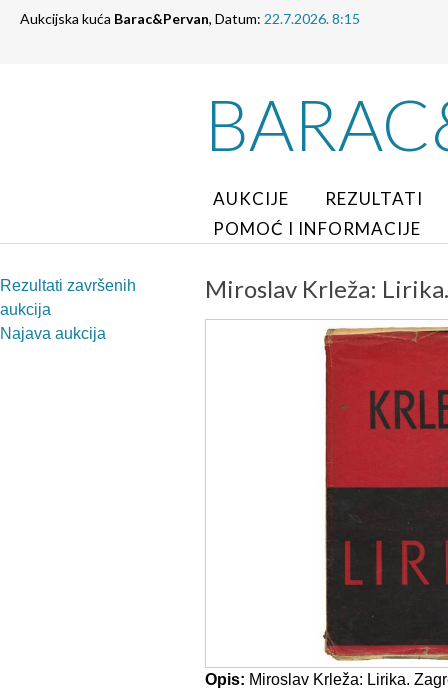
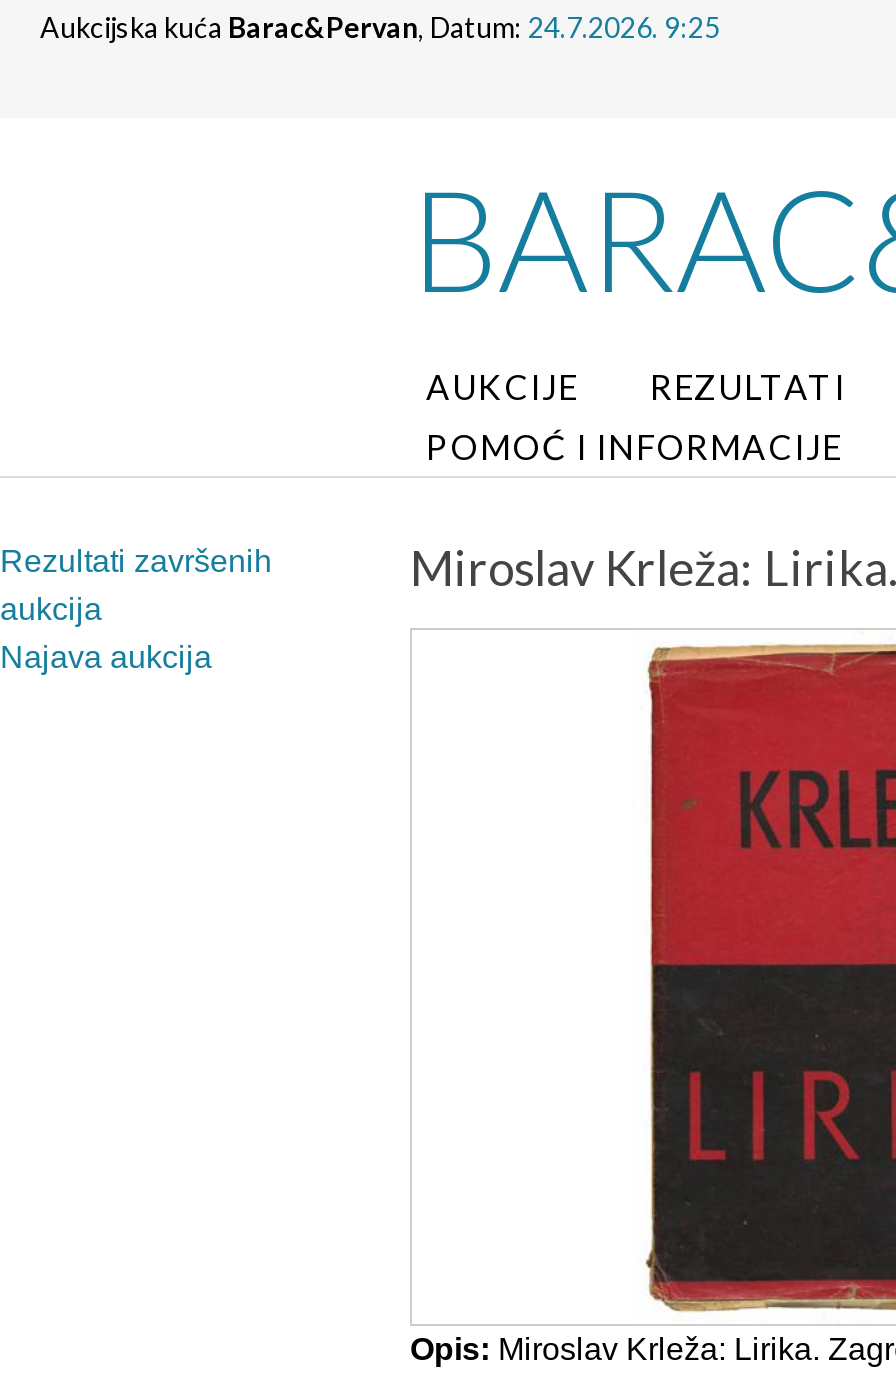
[20,10,360,27] Aukcijska kuća Barac&Pervan, Datum: 22.7.2026. 8:15 -> [40,10,720,44] Aukcijska kuća Barac&Pervan, Datum: 24.7.2026. 9:25

